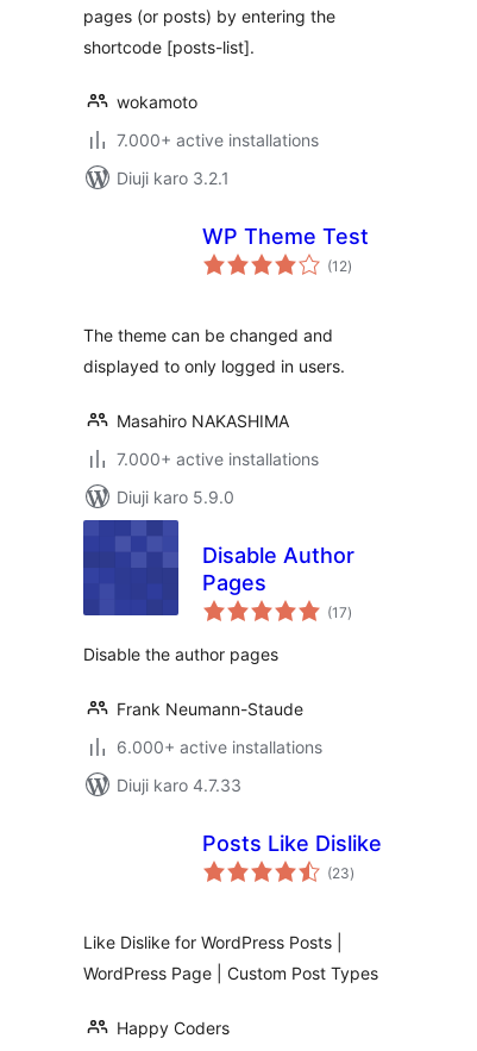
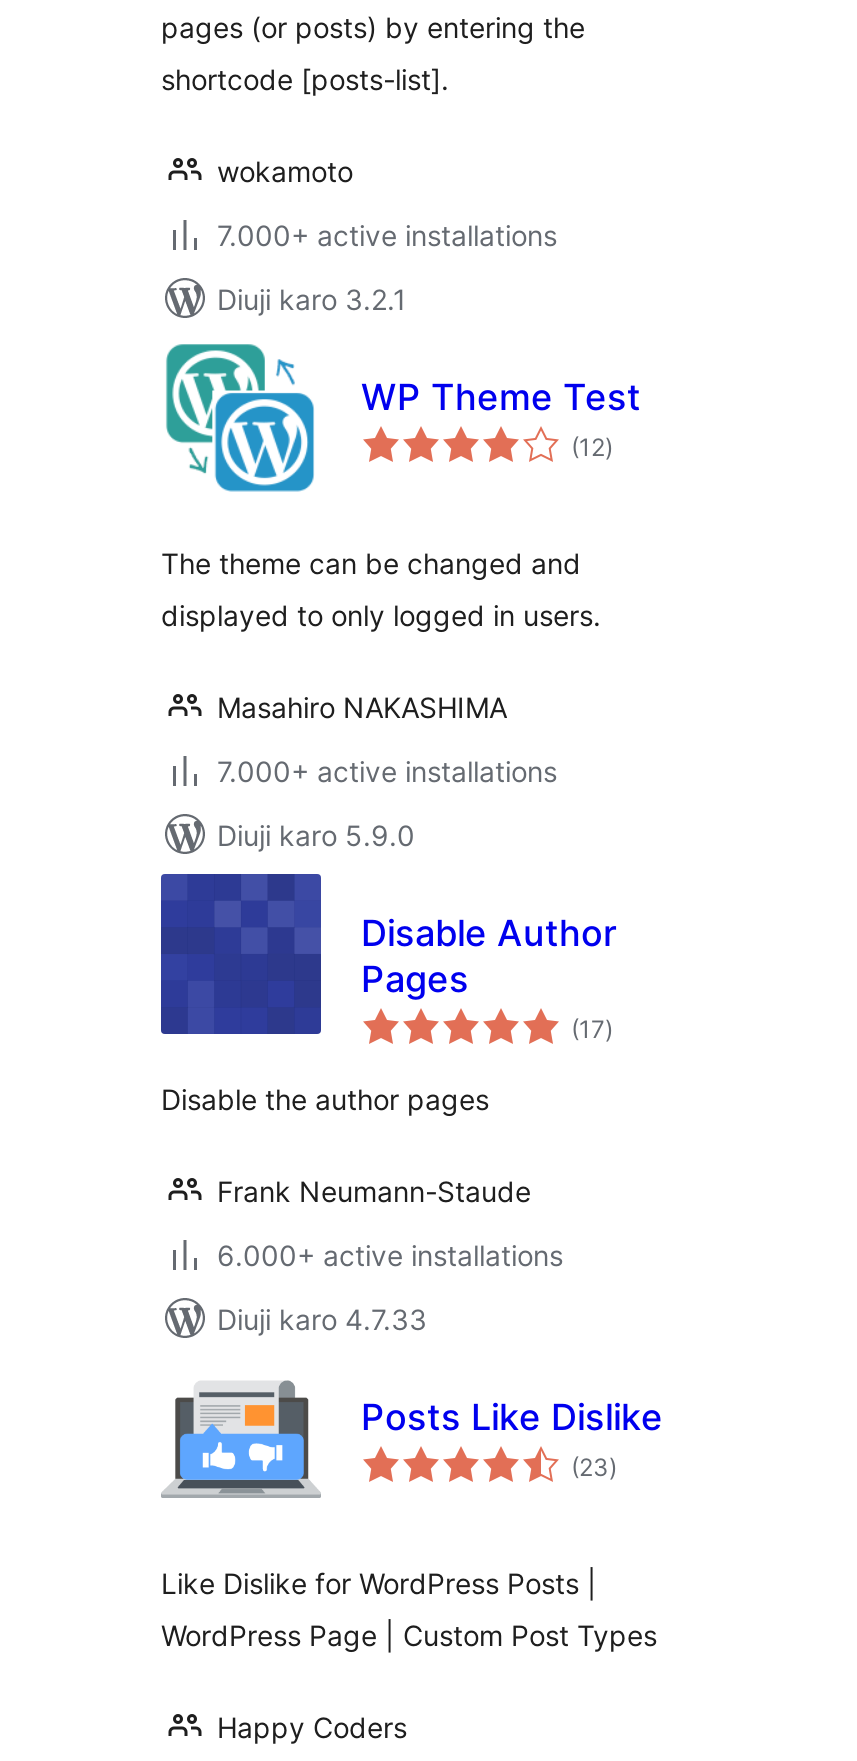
none -> [163,342,317,494] [image]
none -> [161,1378,321,1500] [image]

